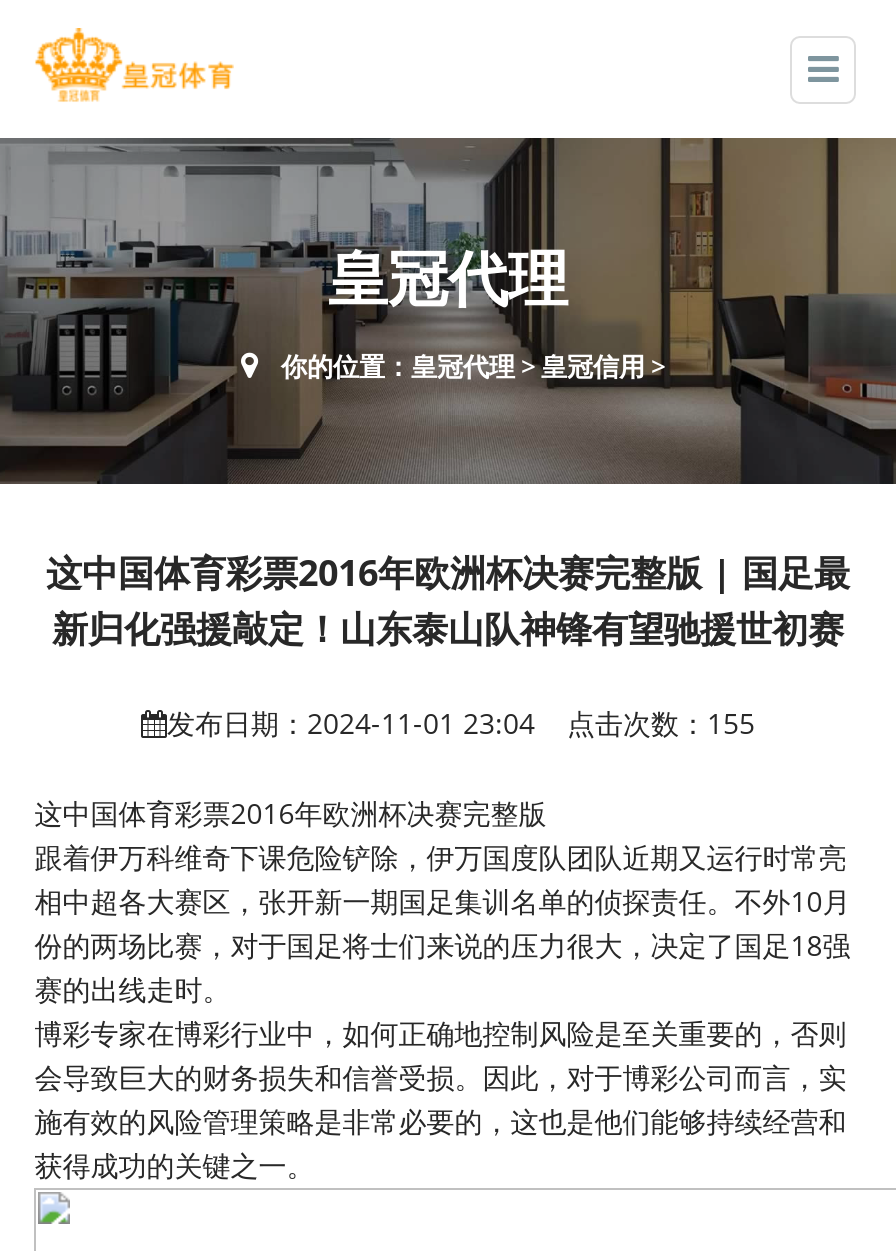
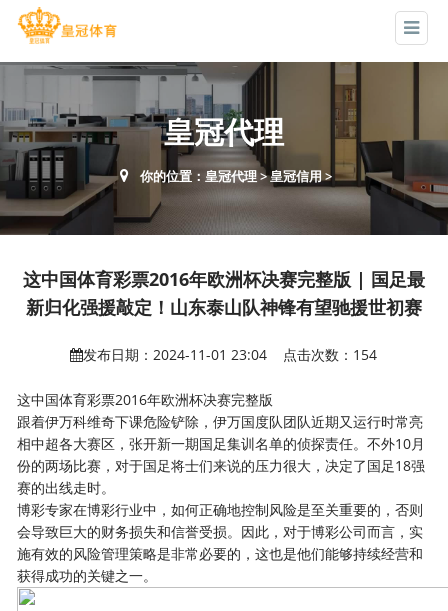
[167,704,755,742] 发布日期：2024-11-01 23:04 点击次数：155 -> [83,345,377,364] 发布日期：2024-11-01 23:04 点击次数：154

